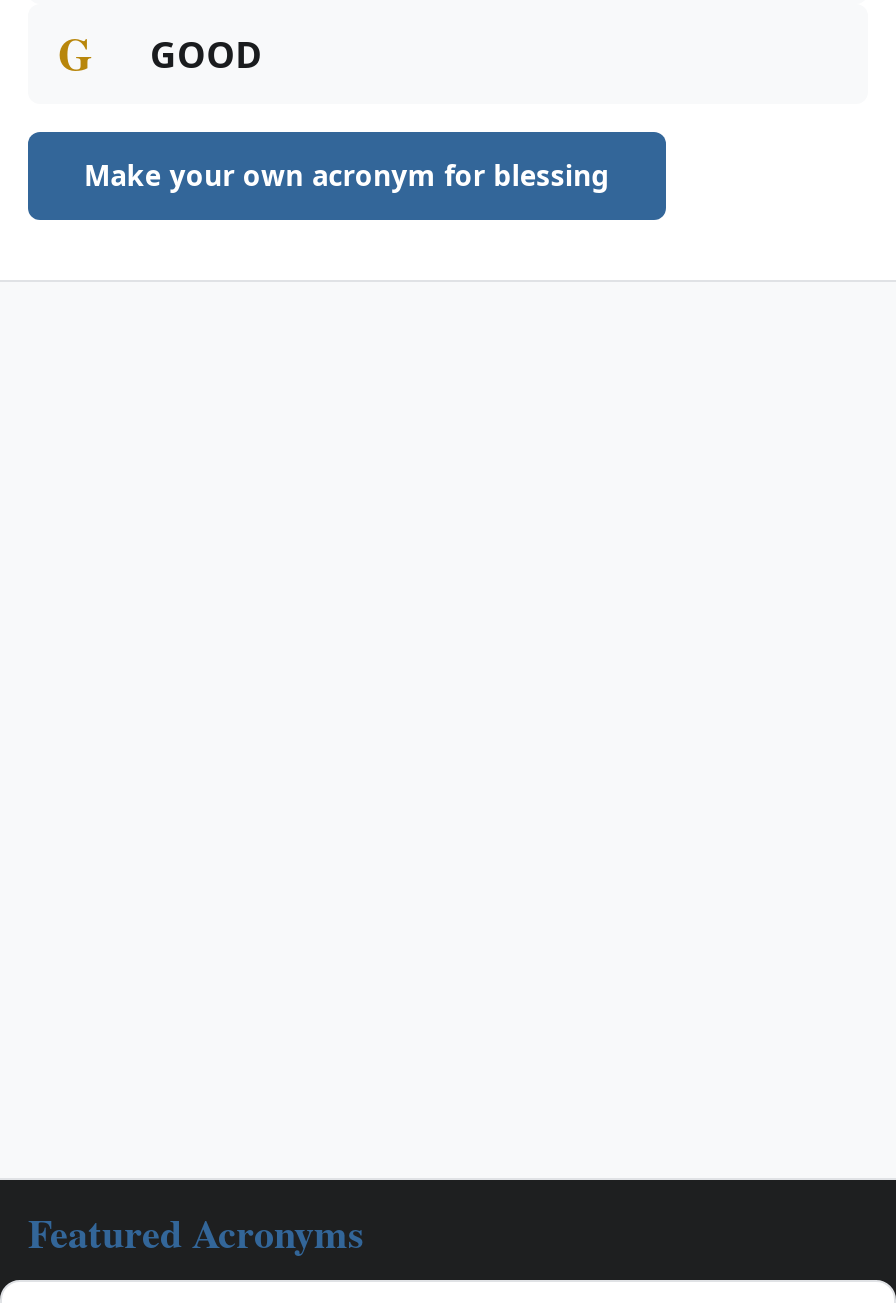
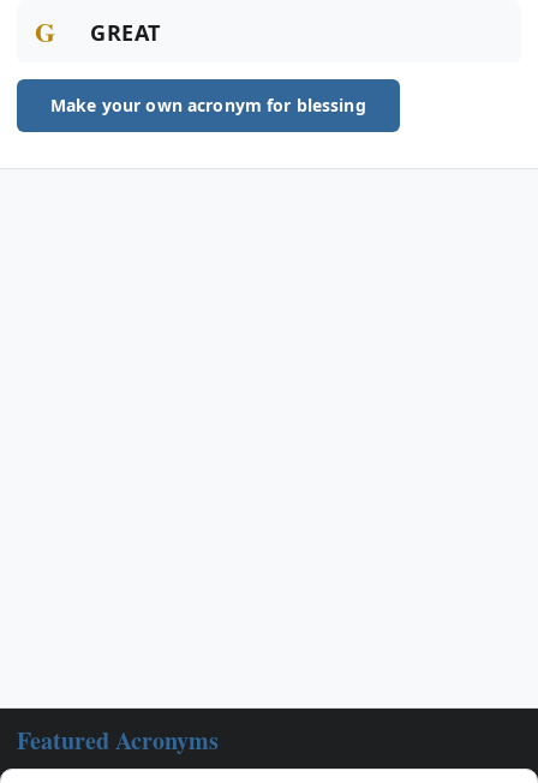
[150,30,262,78] GOOD -> [90,18,161,47] GREAT

